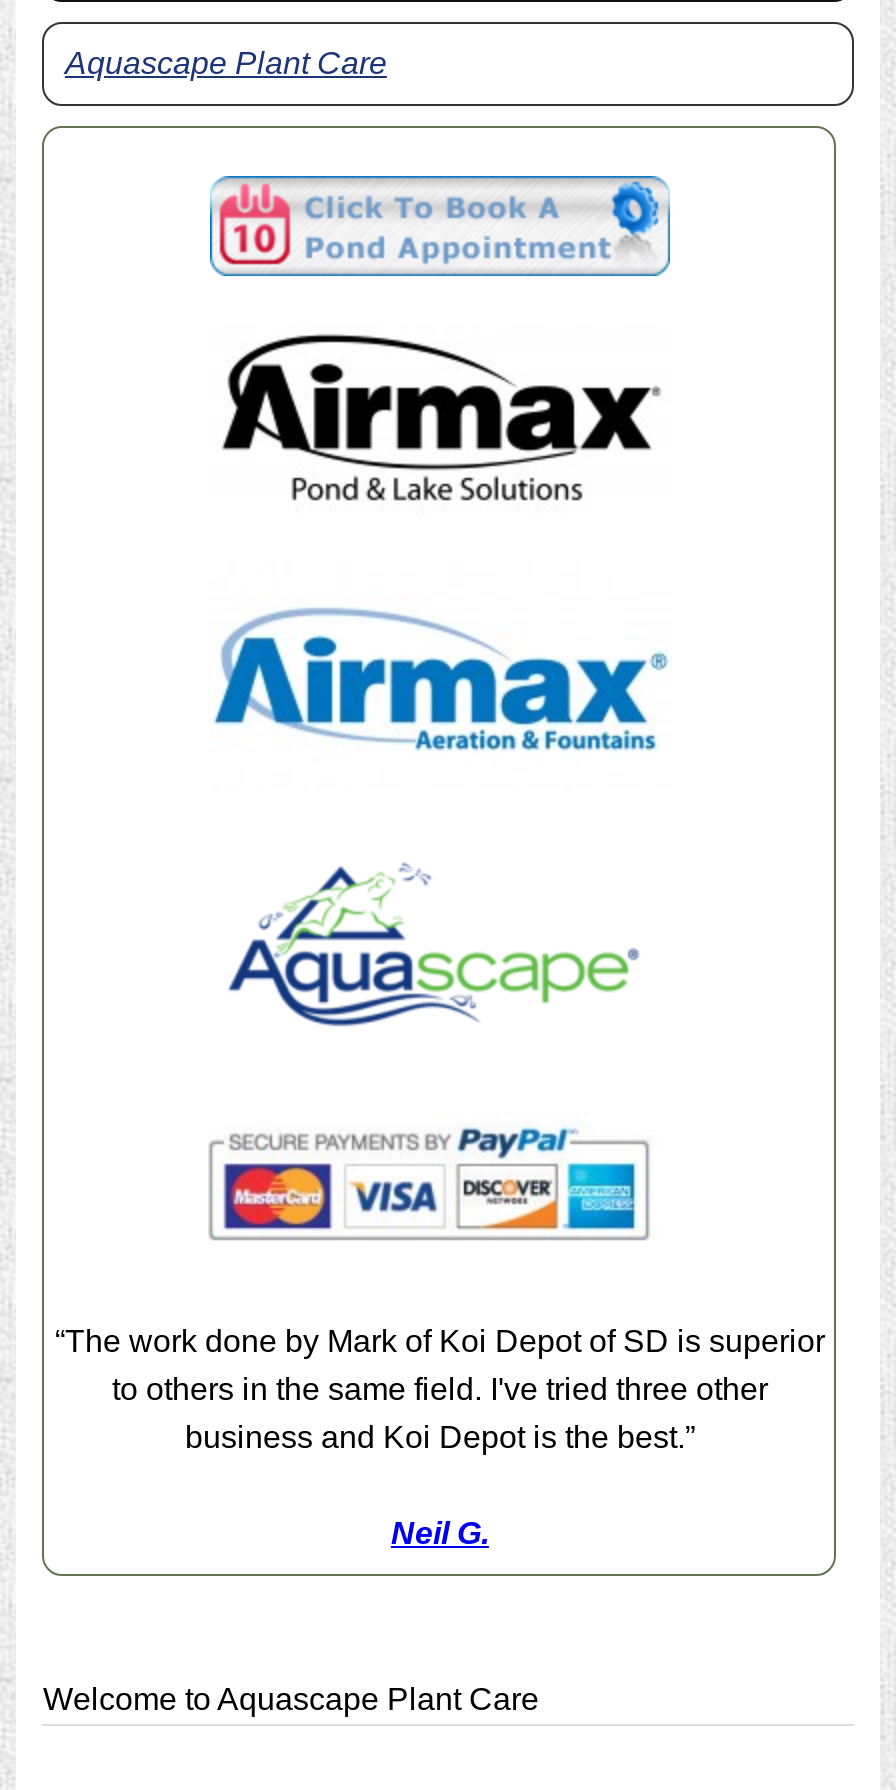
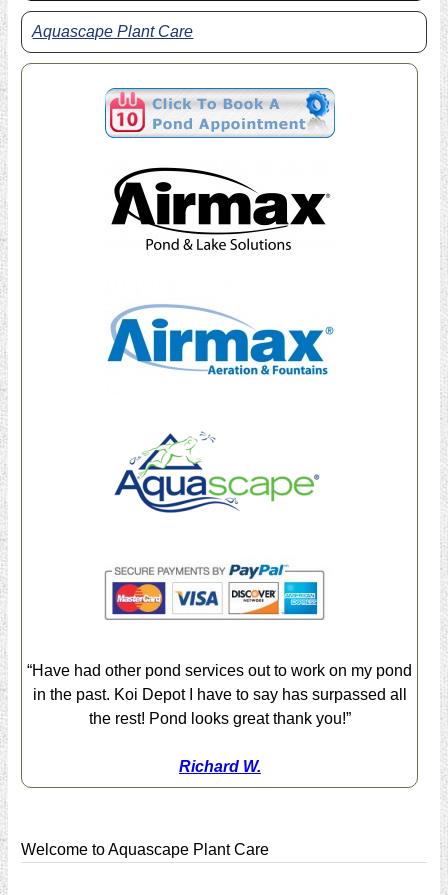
[55,1325,825,1455] “The work done by Mark of Koi Depot of SD is superior | to others in the same field. I've tried three other | business and Koi Depot is the best.” -> [27,662,412,727] “Have had other pond services out to work on my pond | in the past. Koi Depot I have to say has surpassed all | the rest! Pond looks great thank you!”
[391,1517,489,1551] Neil G. -> [179,758,261,775] Richard W.

